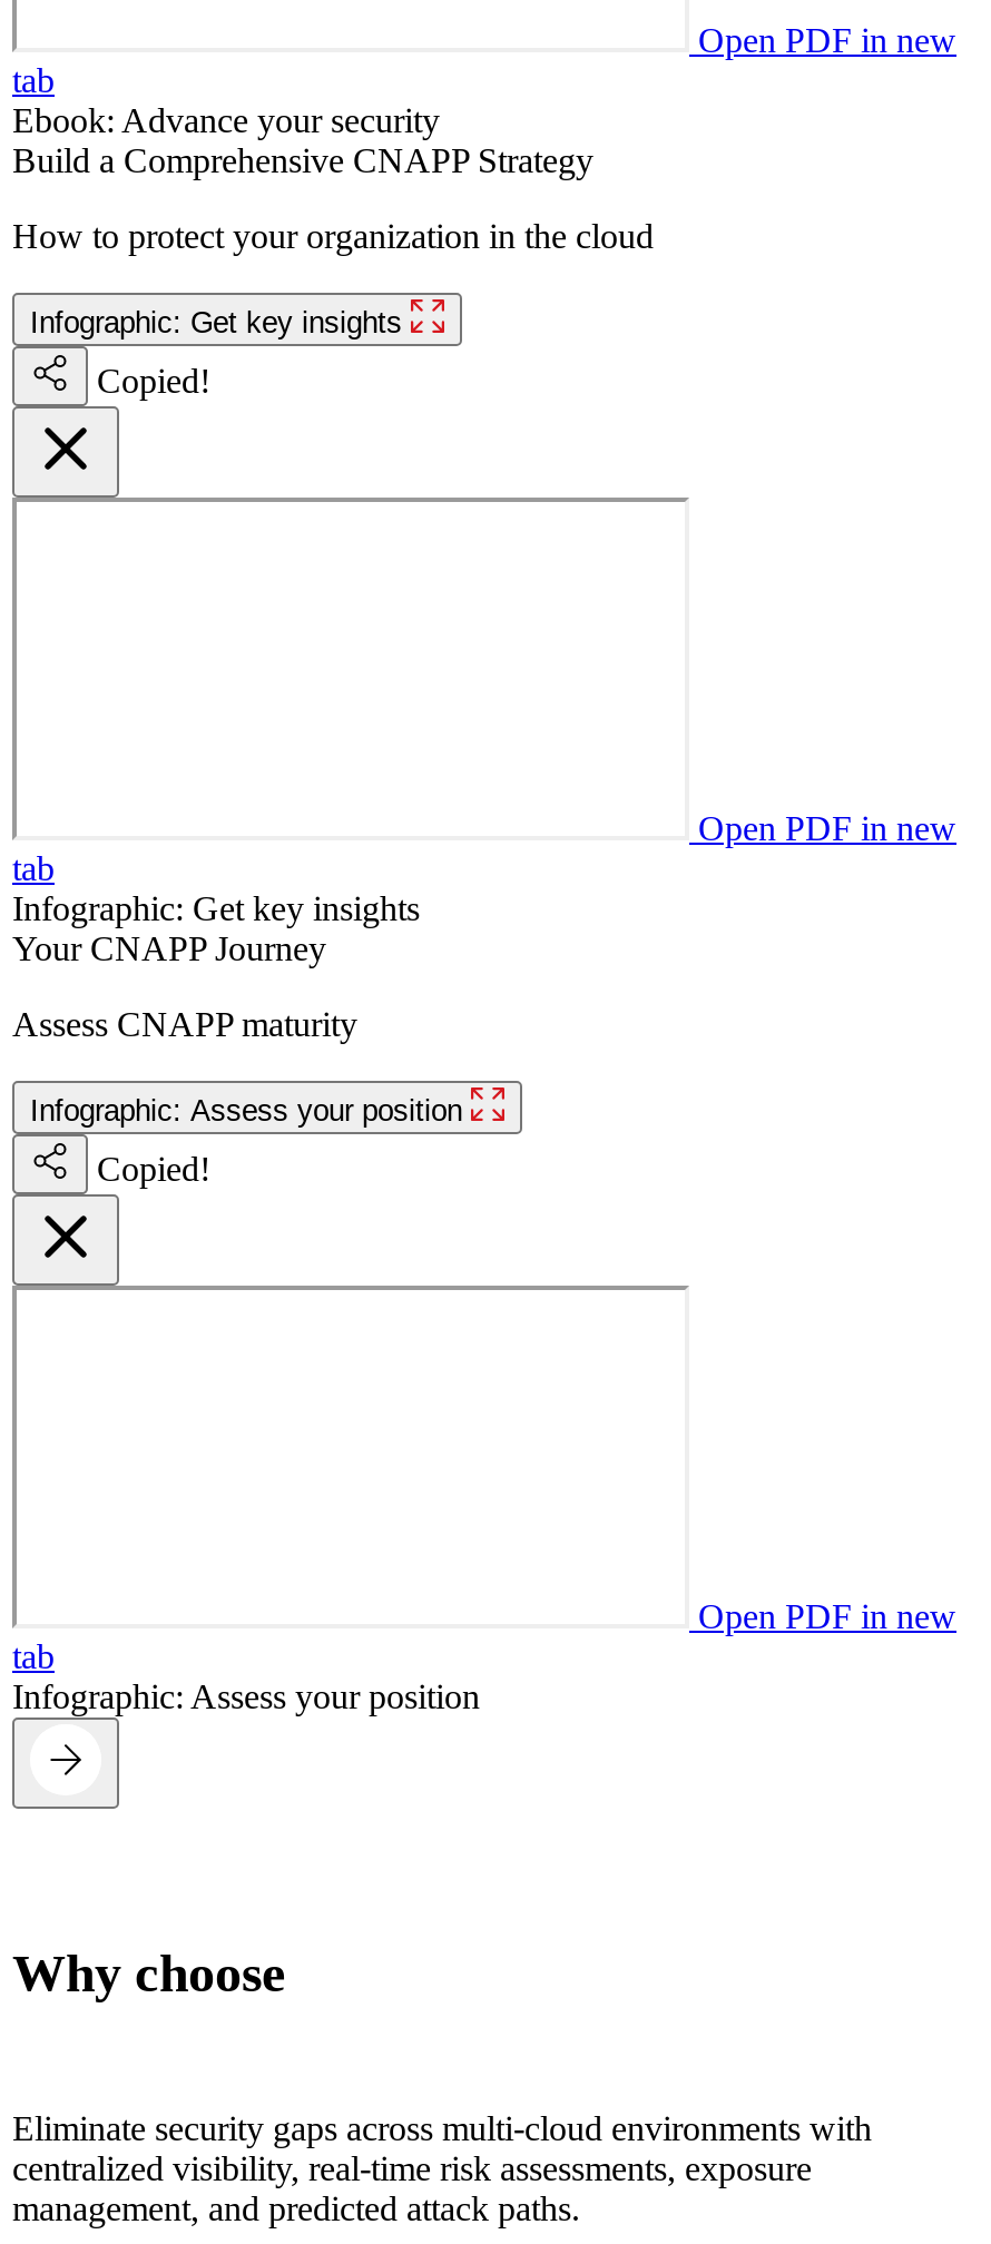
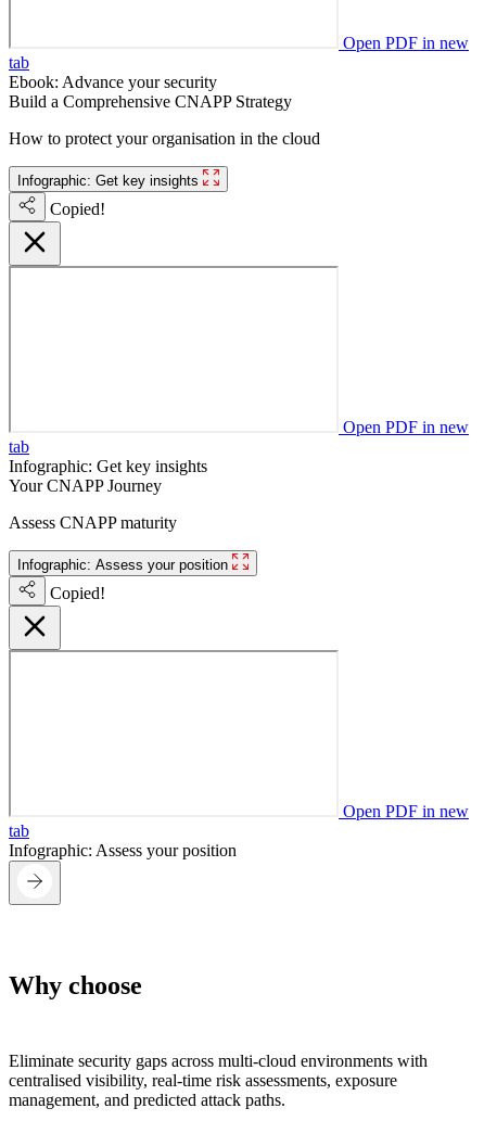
[12,217,654,255] How to protect your organization in the cloud -> [9,129,320,148] How to protect your organisation in the cloud
[12,2149,812,2187] centralized visibility, real-time risk assessments, exposure -> [9,1071,397,1090] centralised visibility, real-time risk assessments, exposure

